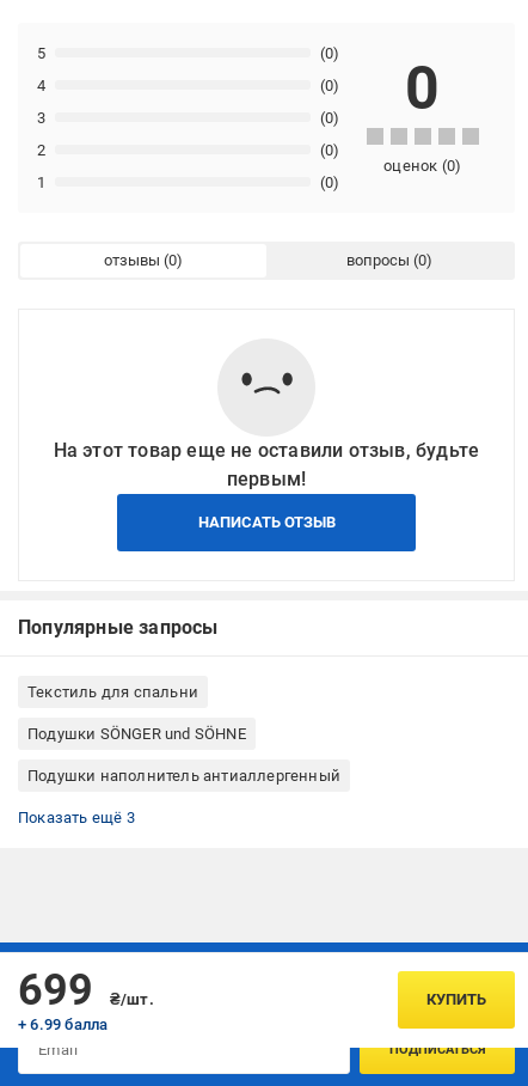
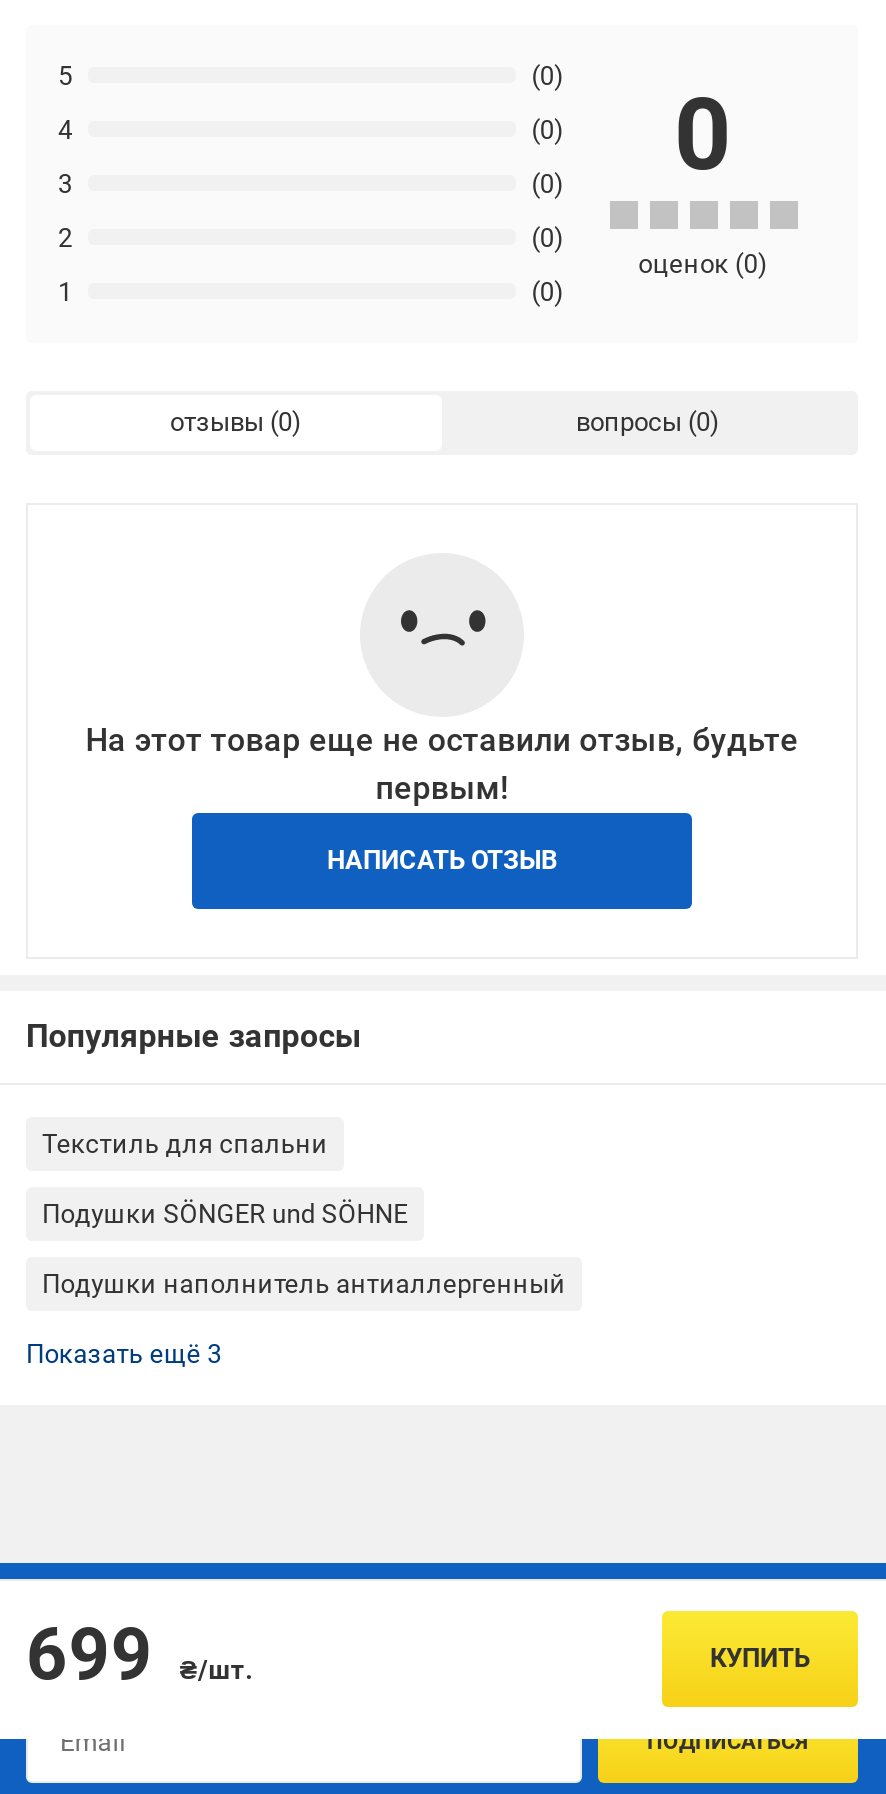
[18,1015,108,1033] + 6.99 балла -> none

